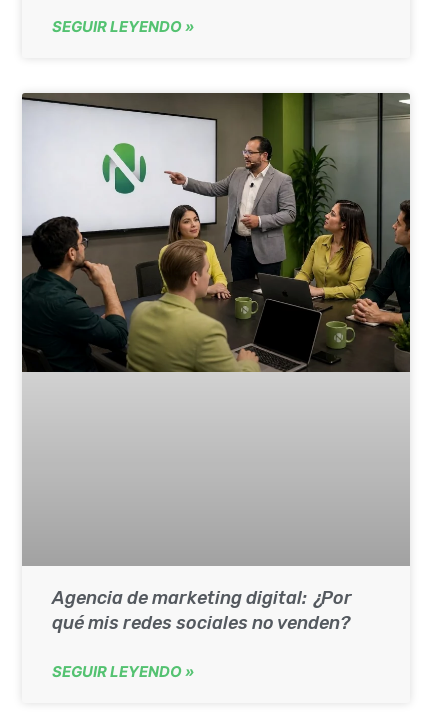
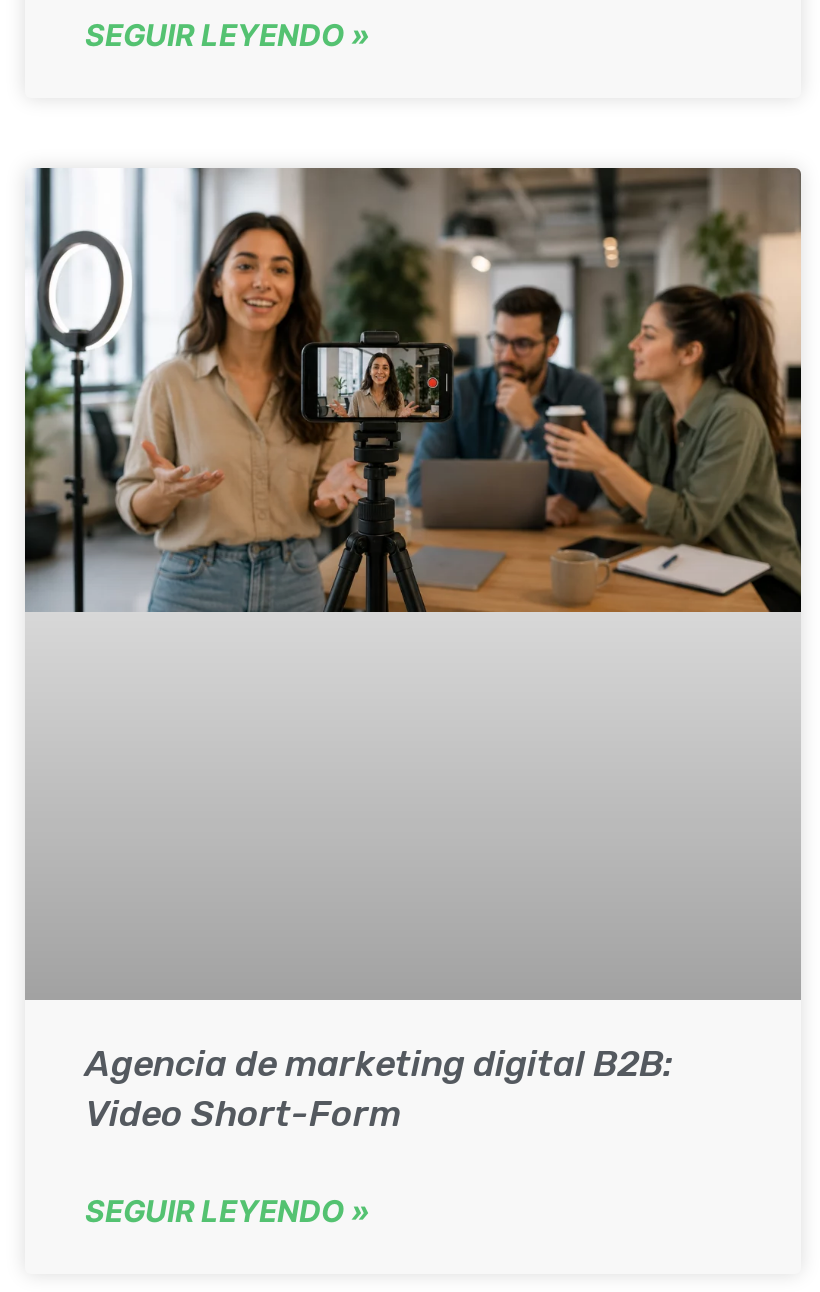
[21,92,411,373] [image] -> [25,167,803,613] [image]
[52,587,352,634] Agencia de marketing digital: ¿Por | qué mis redes sociales no venden? -> [85,1041,673,1135] Agencia de marketing digital B2B: | Video Short-Form

